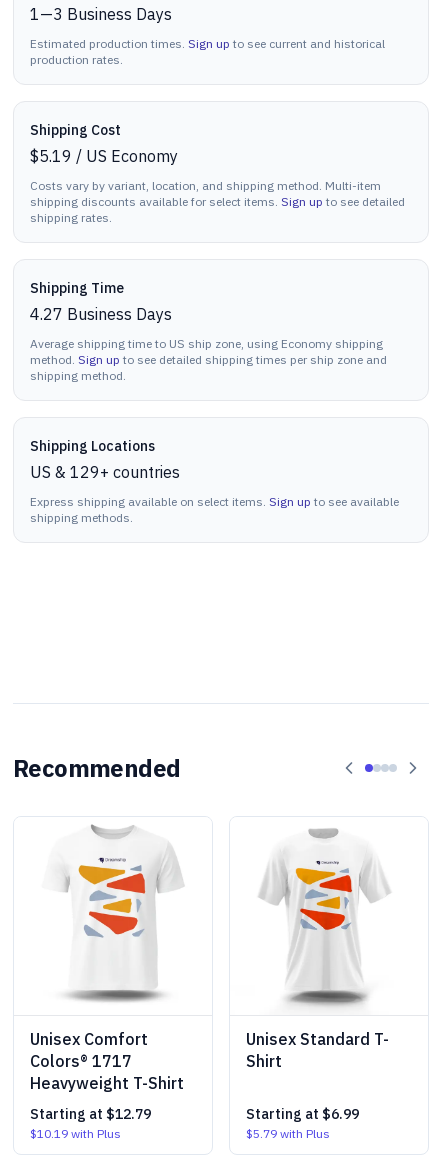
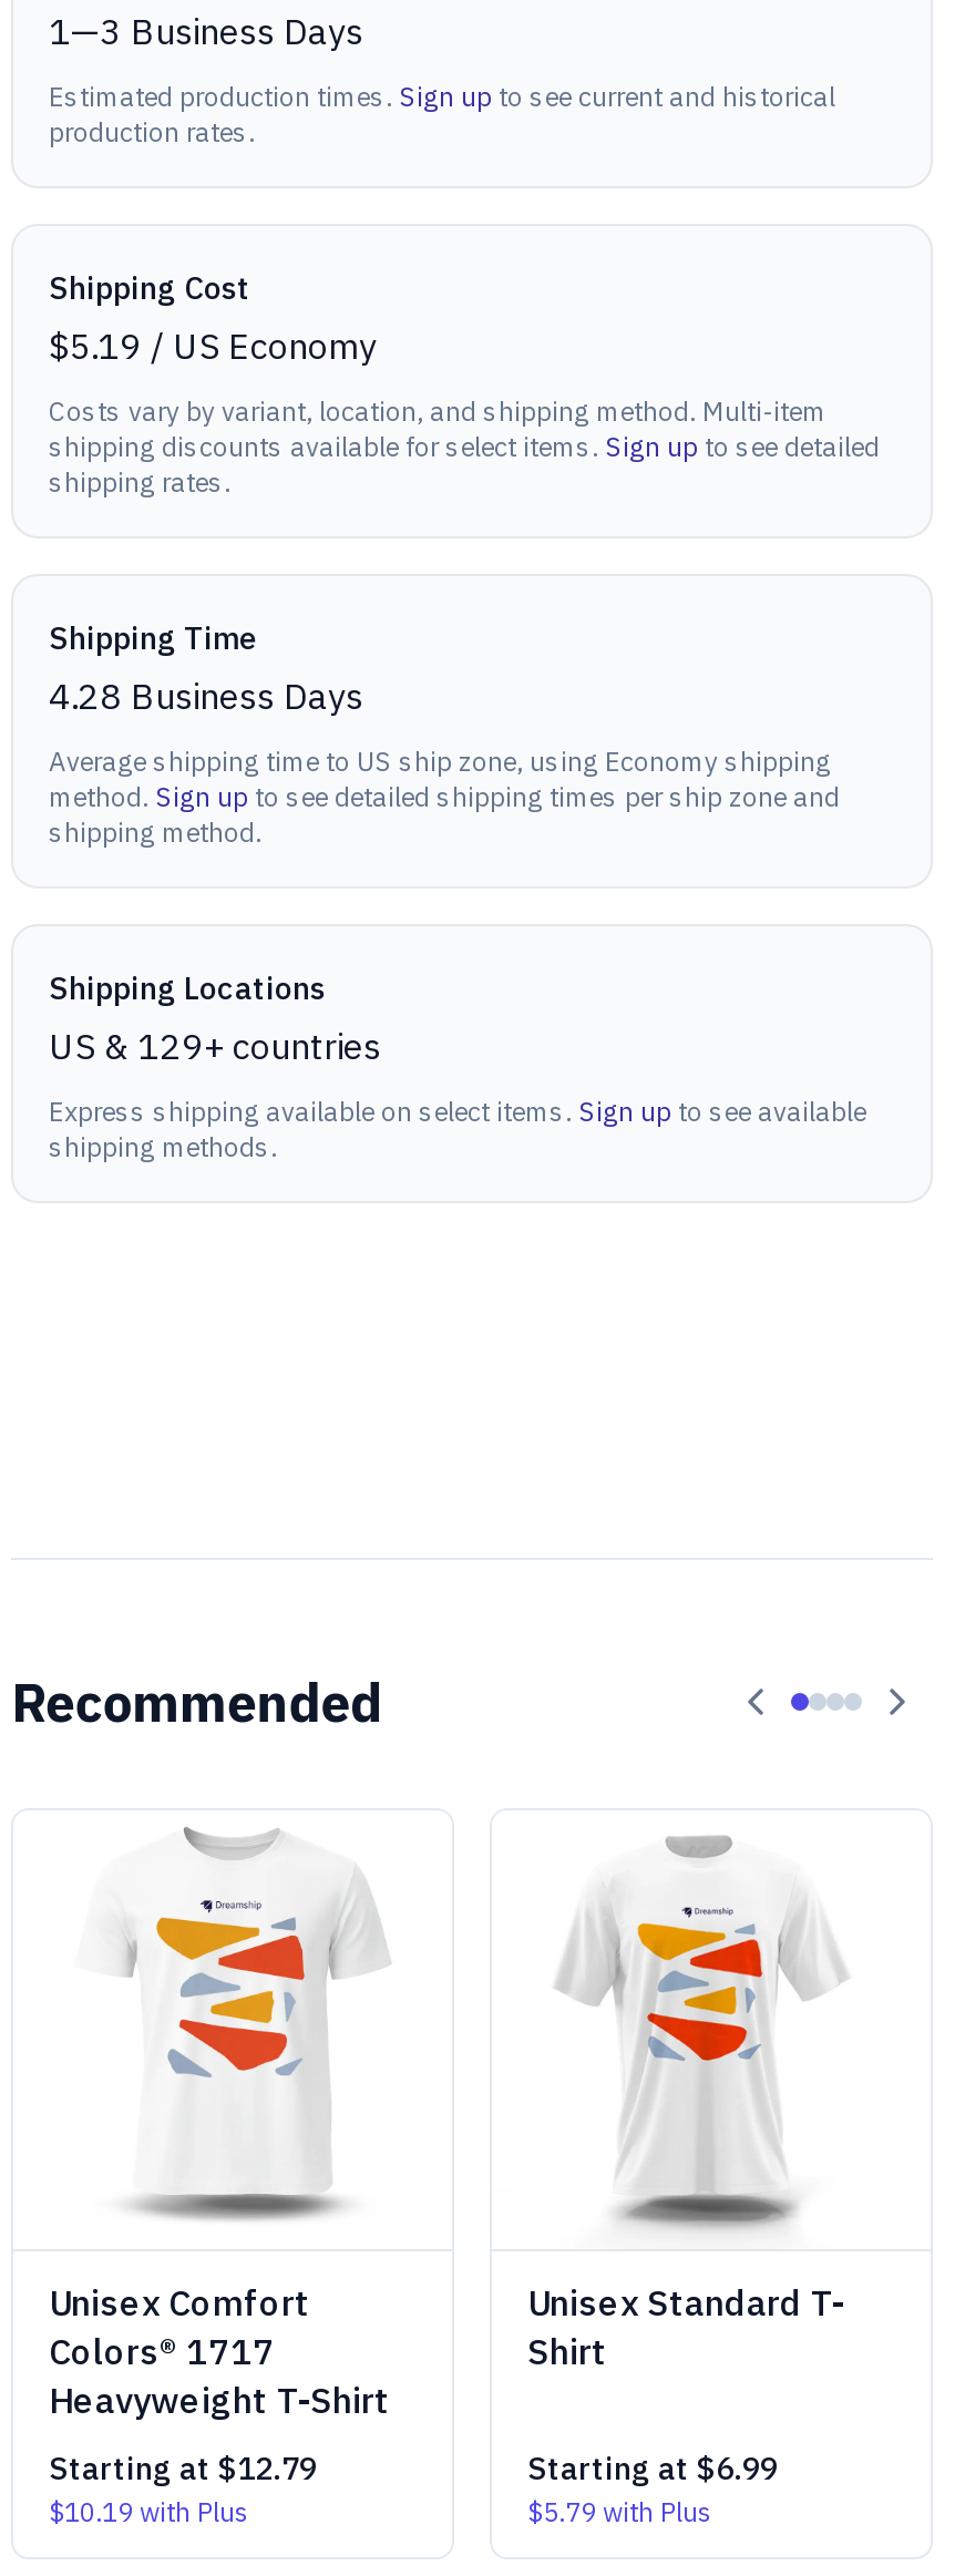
[30,304,172,324] 4.27 Business Days -> [49,674,363,718] 4.28 Business Days

